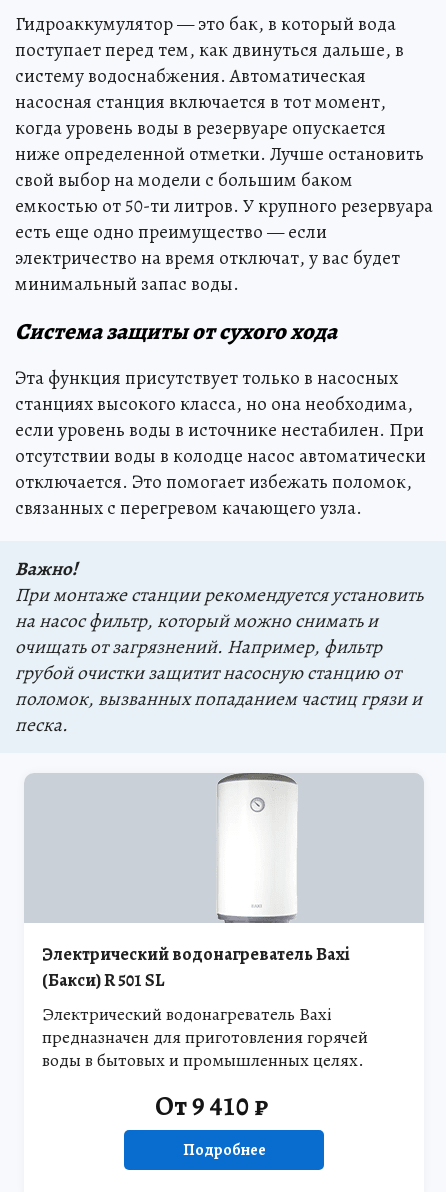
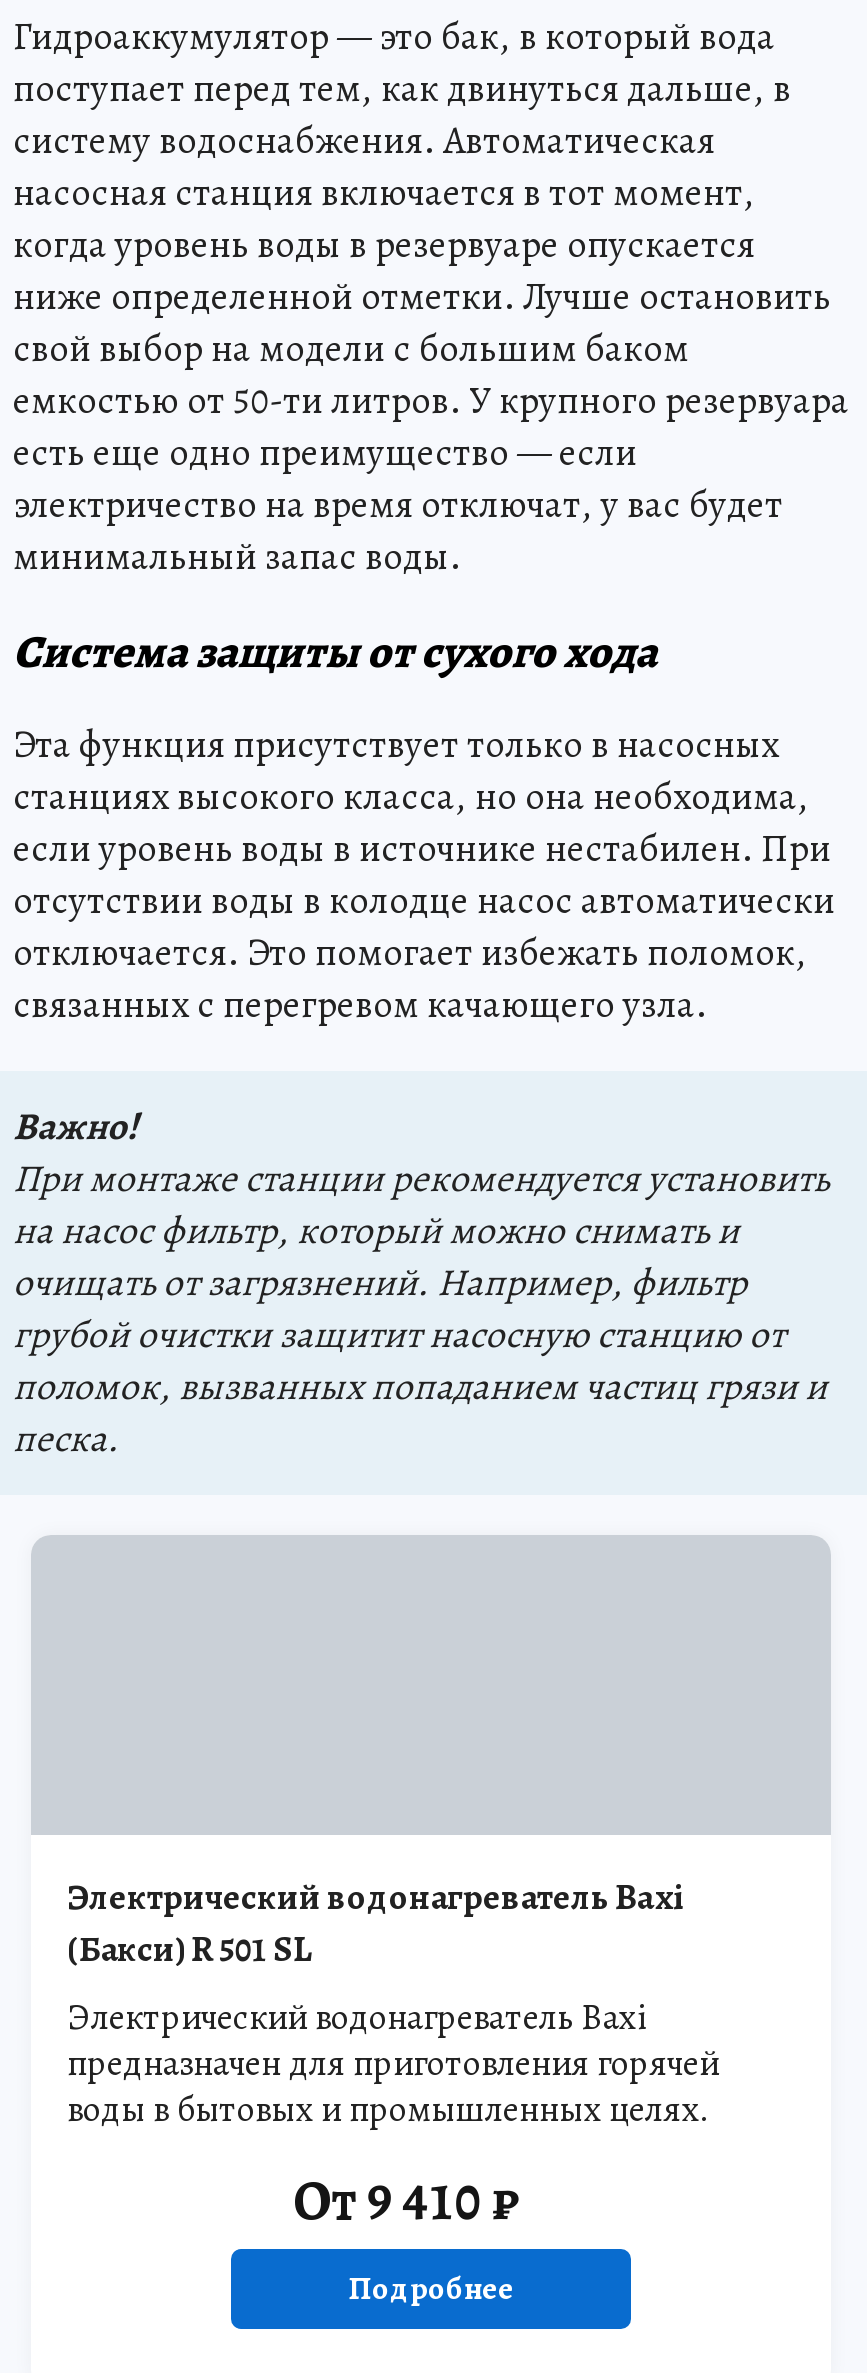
[217,773,297,923] [image] -> none

